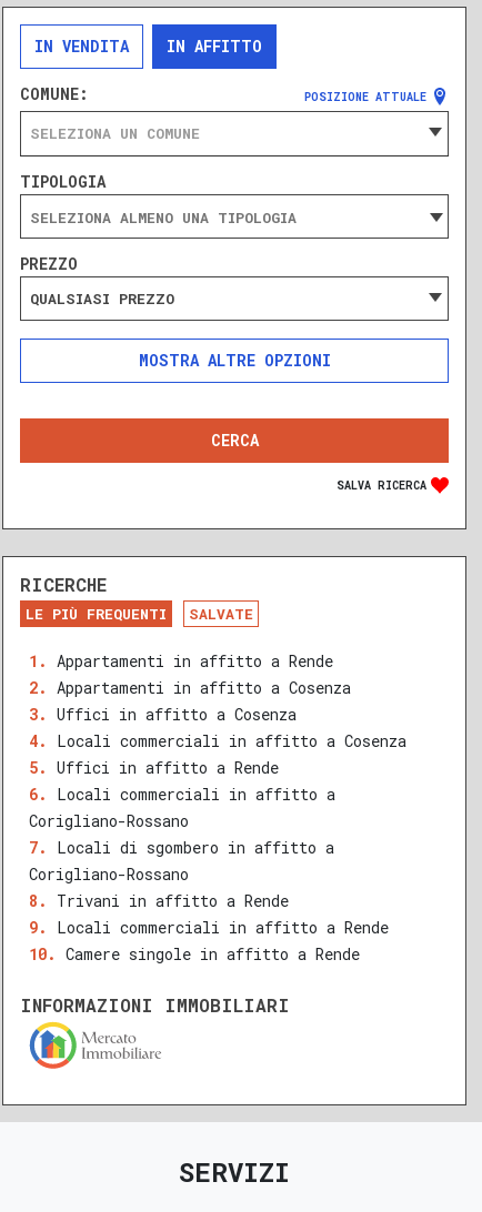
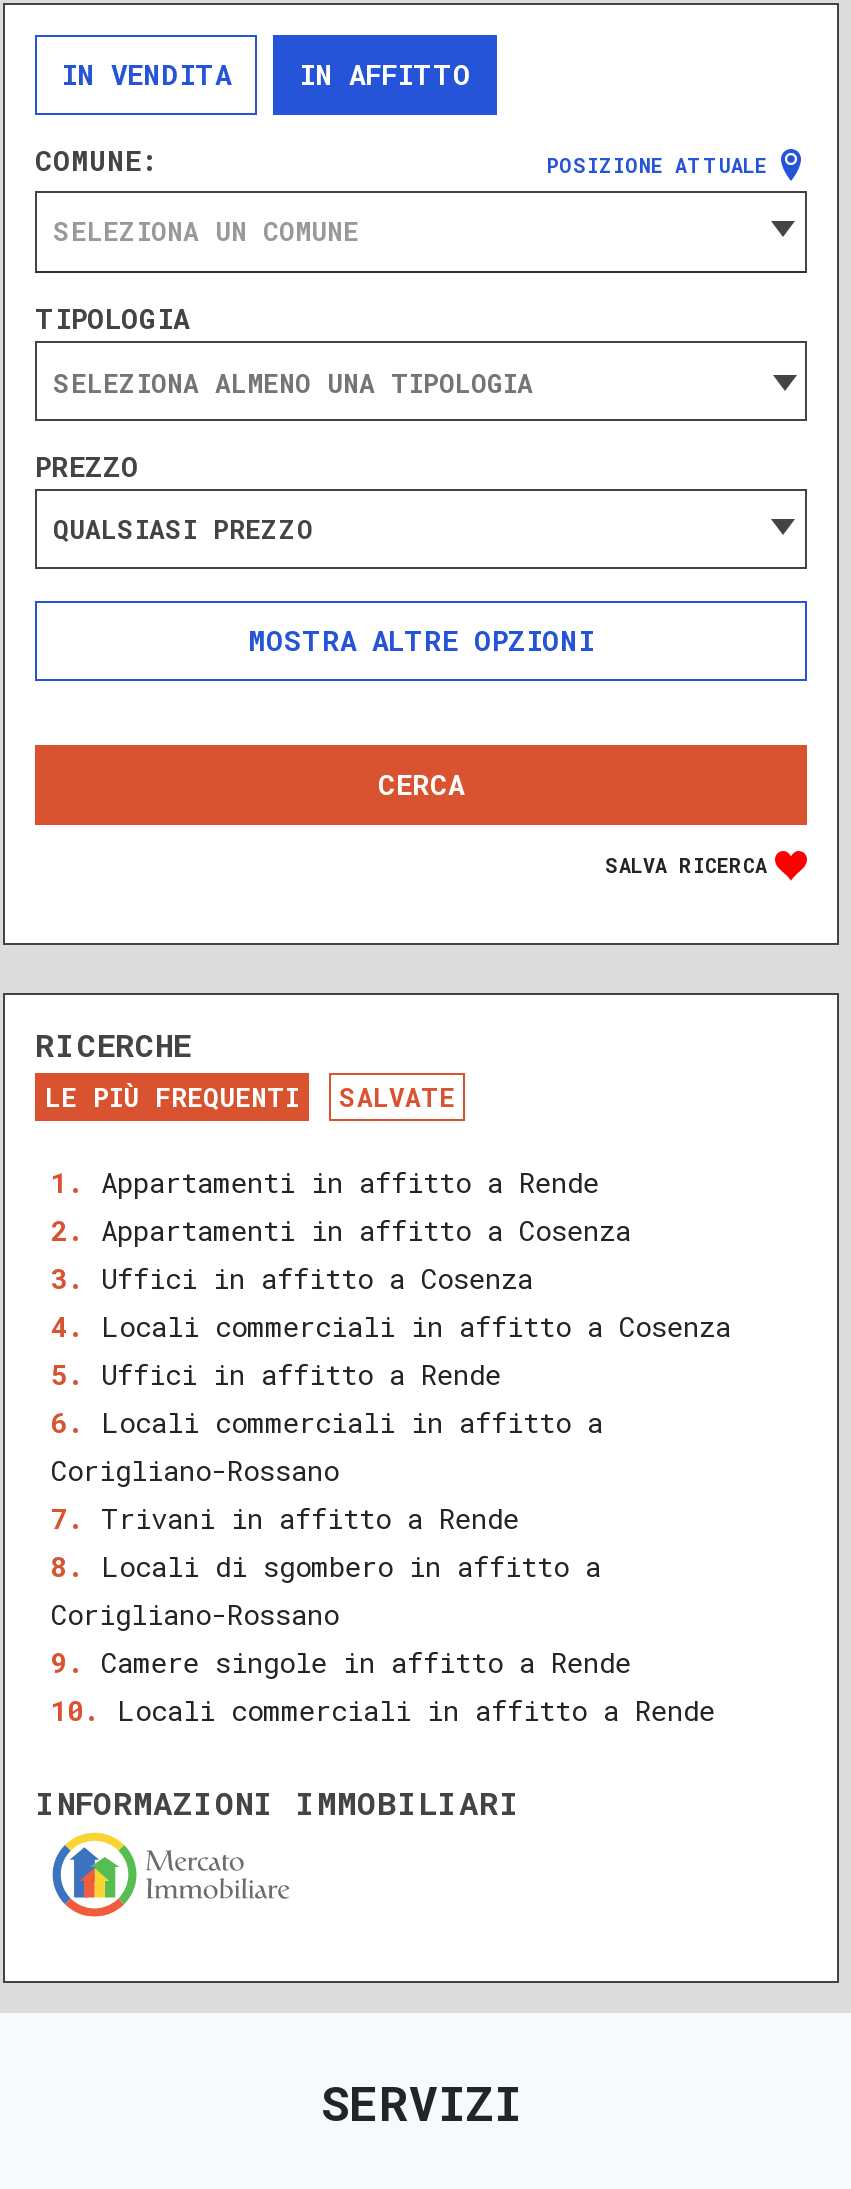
moved [29,837,334,885] -> [51,1547,601,1633]: Locali di sgombero in affitto a | Corigliano-Rossano
moved [57,890,289,911] -> [101,1499,519,1537]: Trivani in affitto a Rende
moved [57,917,389,938] -> [117,1691,715,1729]: Locali commerciali in affitto a Rende
moved [66,944,360,965] -> [101,1643,631,1681]: Camere singole in affitto a Rende

